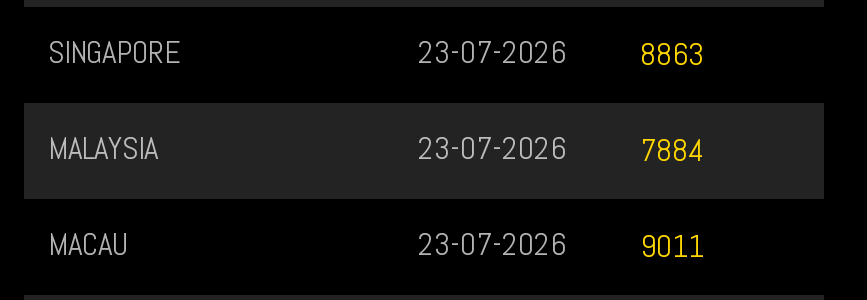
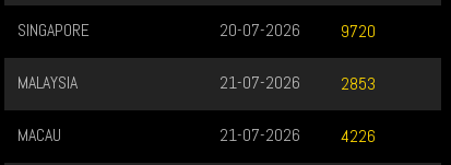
[418,34,566,74] 23-07-2026 -> [219,20,300,42] 20-07-2026
[640,35,704,75] 8863 -> [341,21,376,42] 9720
[418,130,566,170] 23-07-2026 -> [219,72,300,94] 21-07-2026
[640,131,704,171] 7884 -> [341,73,376,95] 2853
[418,226,566,266] 23-07-2026 -> [219,125,300,147] 21-07-2026
[640,227,704,267] 9011 -> [341,125,376,147] 4226

